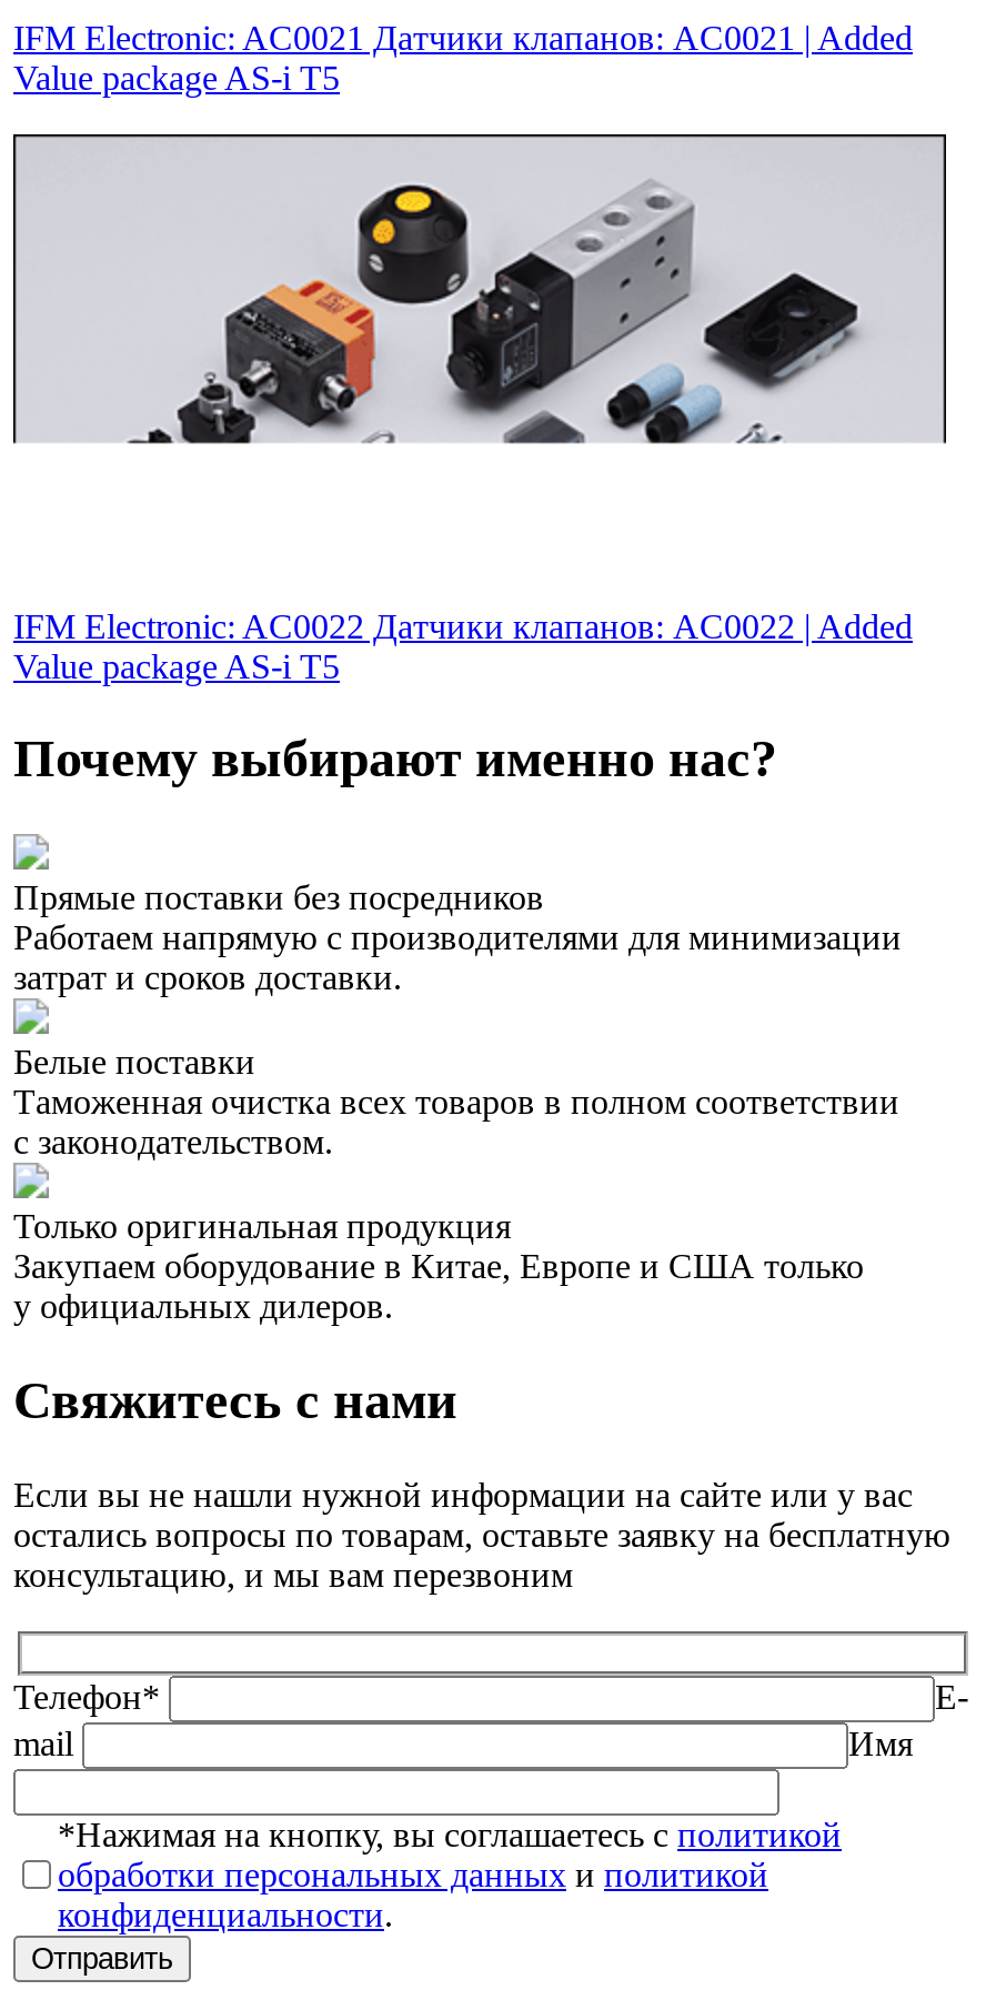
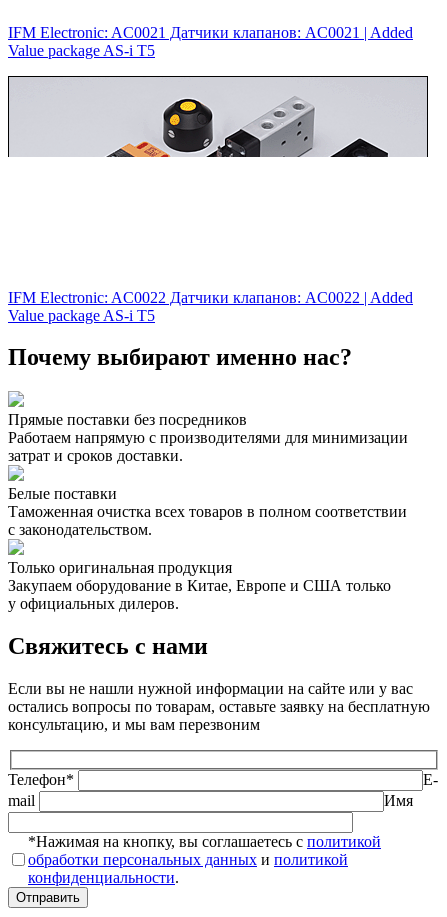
[11,312,948,445] [image] -> none

